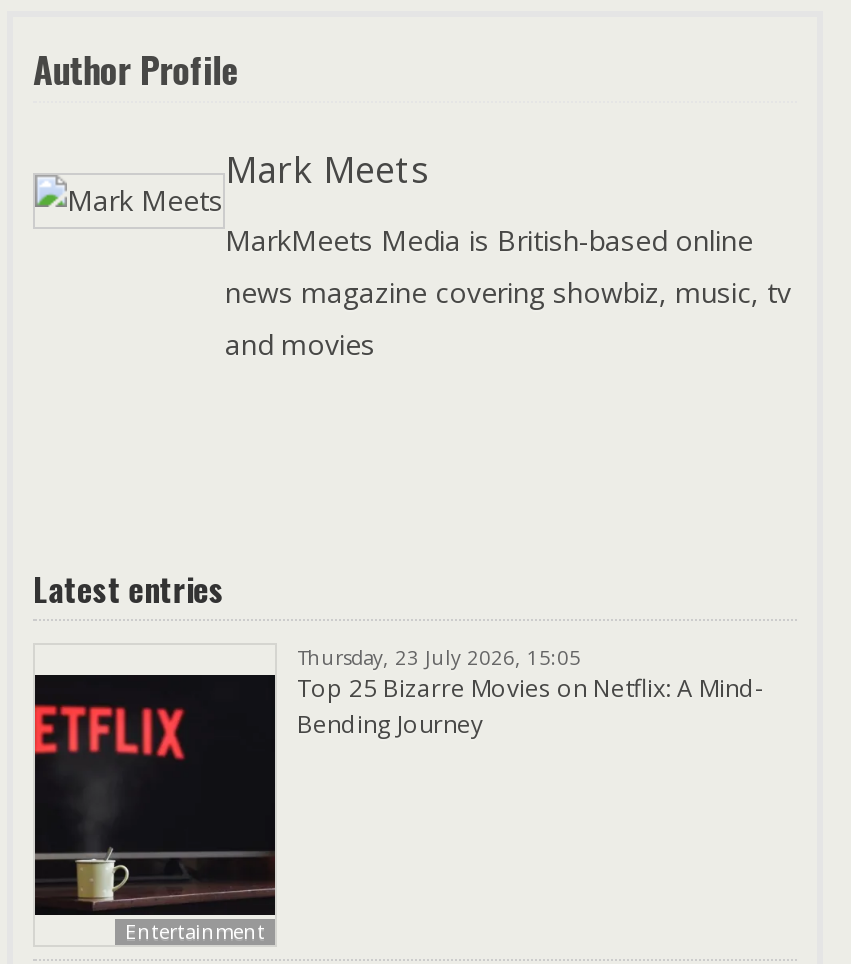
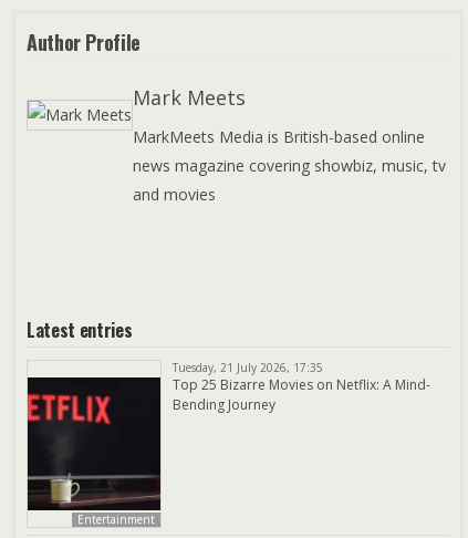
[297,643,581,671] Thursday, 23 July 2026, 15:05 -> [173,360,323,375] Tuesday, 21 July 2026, 17:35

